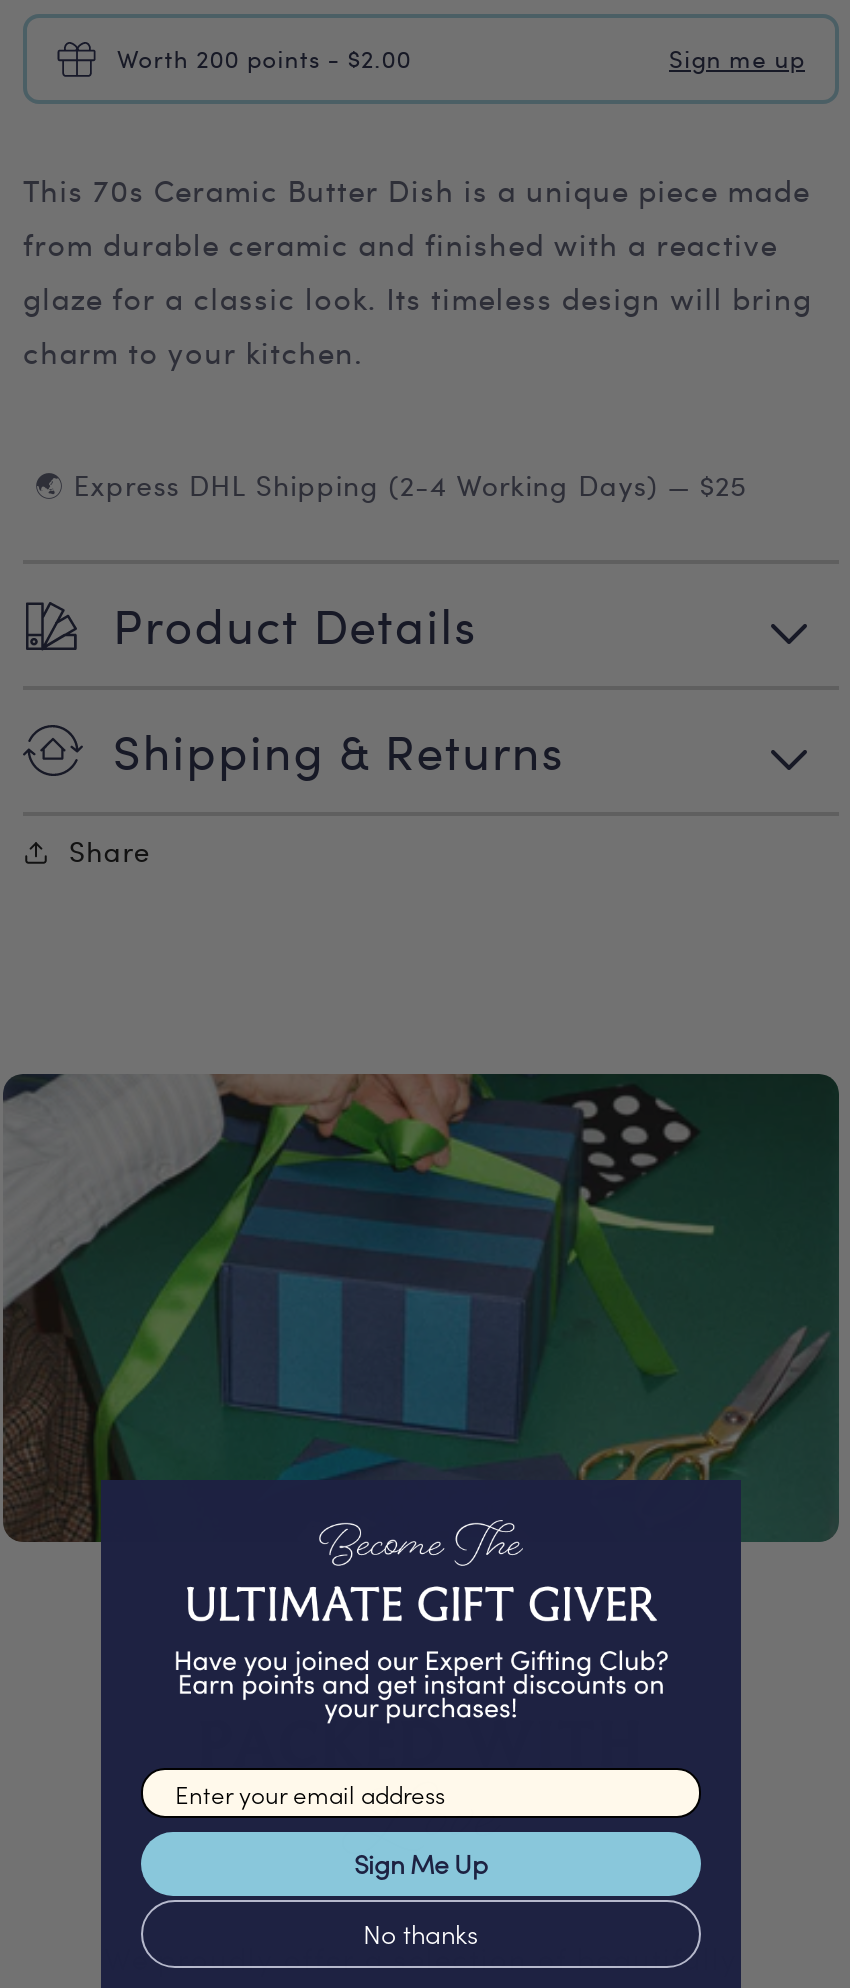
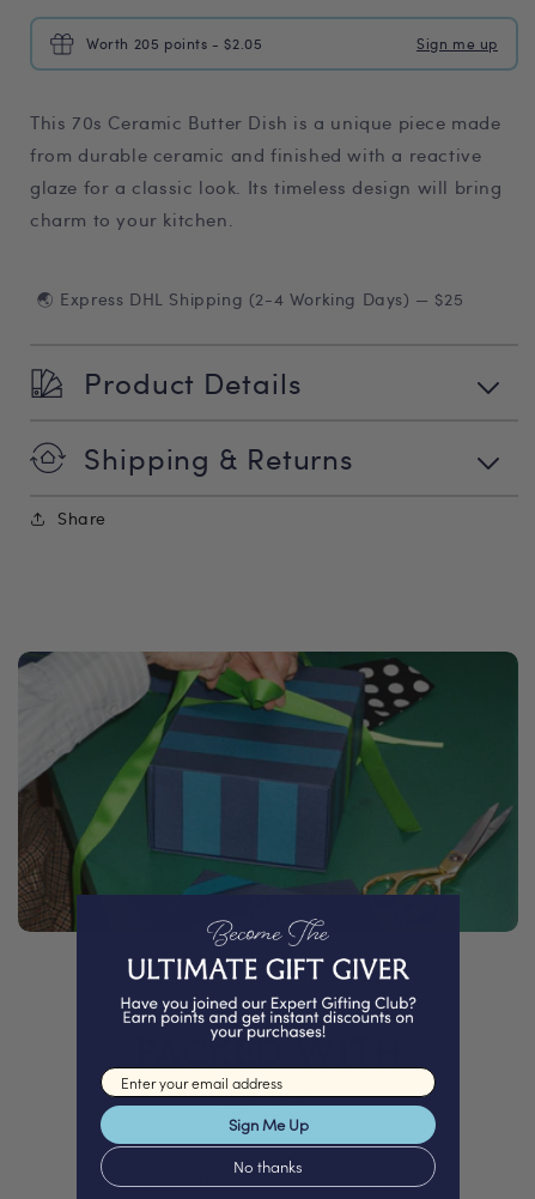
[117,42,412,74] Worth 200 points - $2.00 -> [86,34,263,53] Worth 205 points - $2.05

